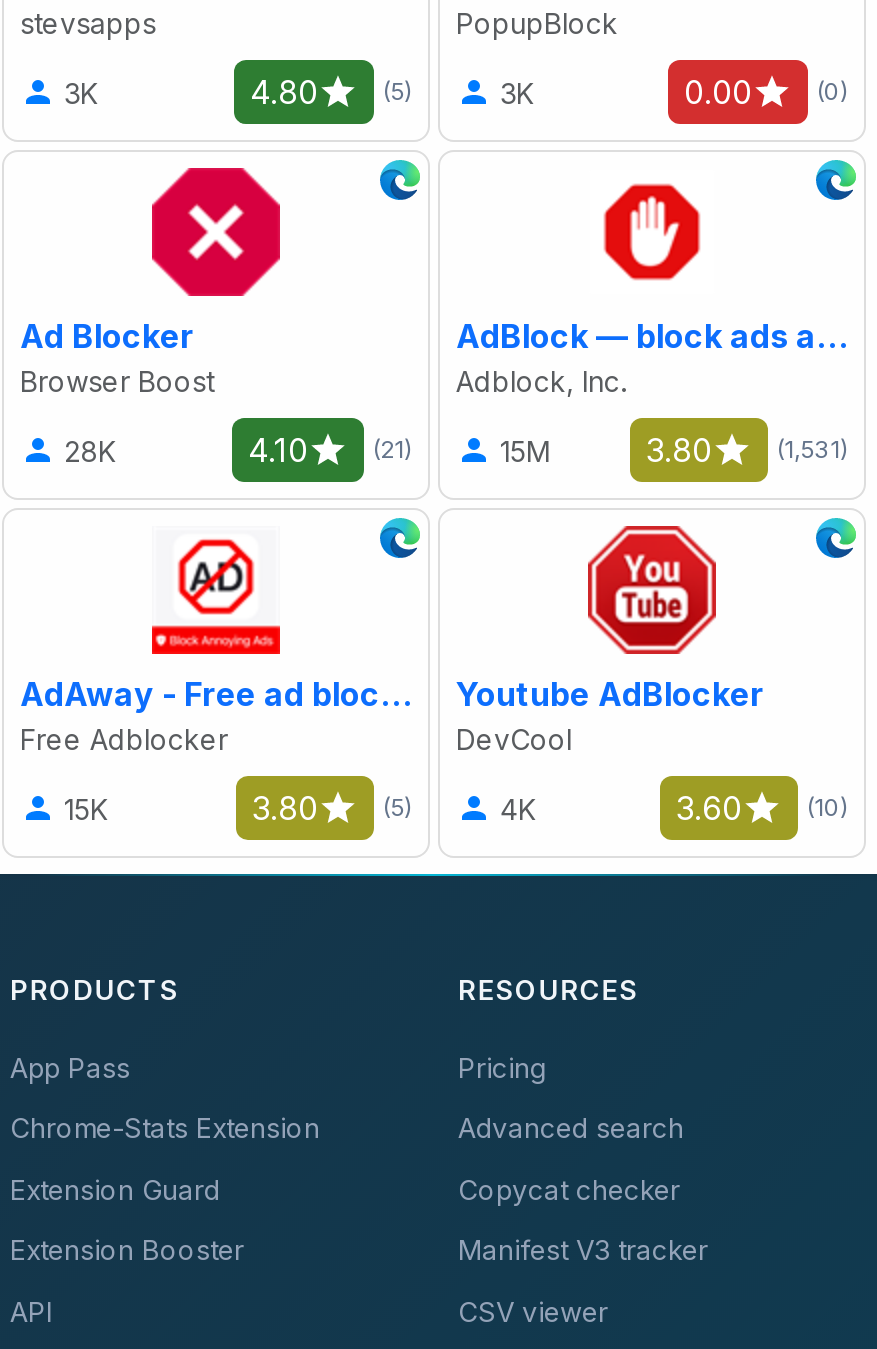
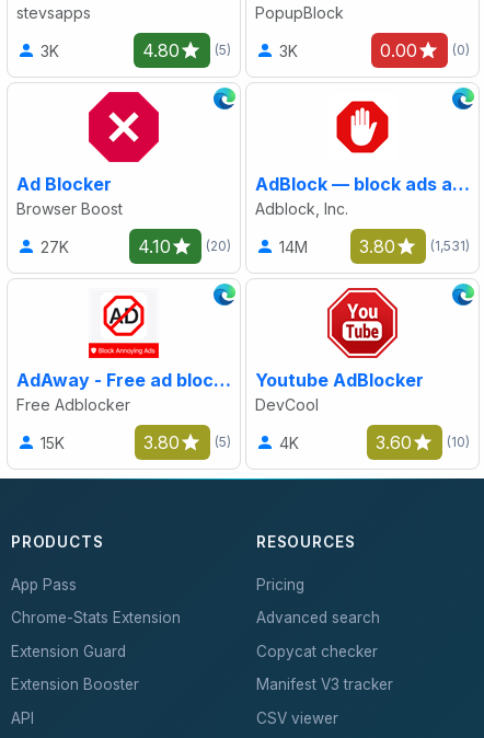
[64,433,116,467] 28K -> [41,237,69,256] 27K
[372,434,412,464] (21) -> [206,238,231,254] (20)
[500,433,550,467] 15M -> [279,237,308,256] 14M

